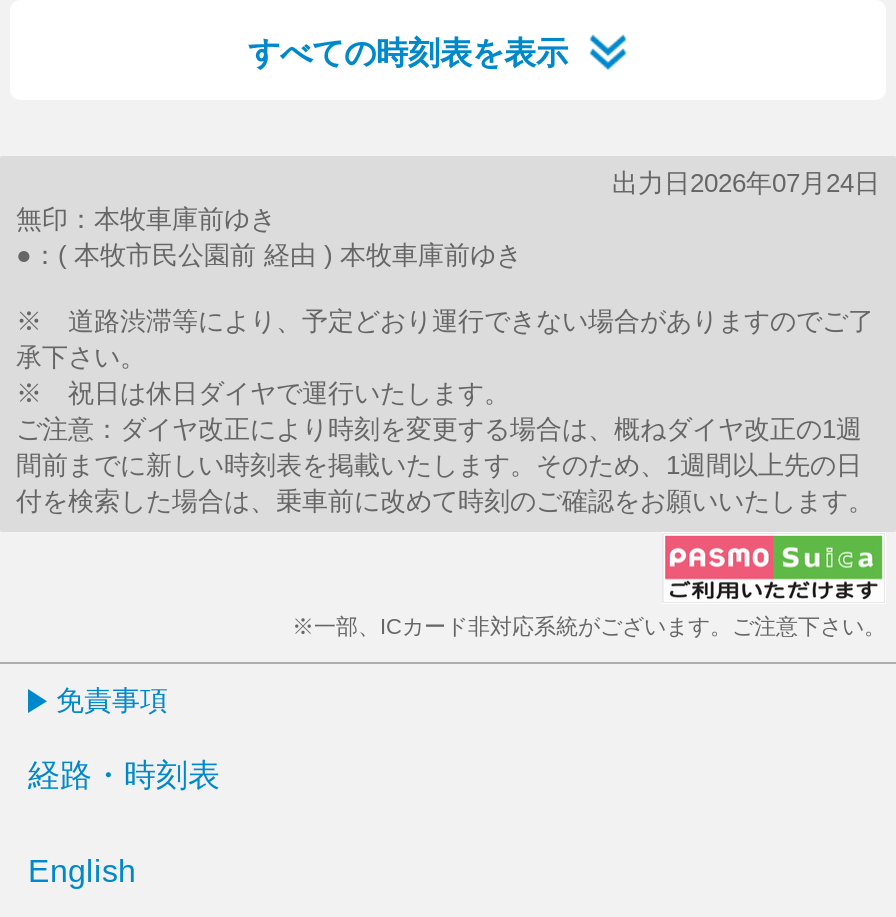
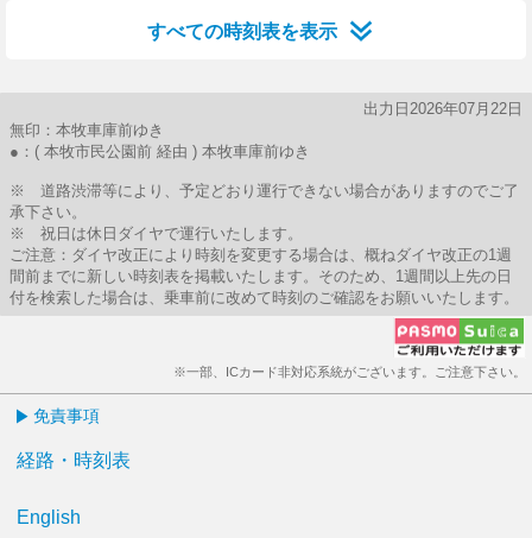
[612,168,880,198] 出力日2026年07月24日 -> [363,100,522,118] 出力日2026年07月22日

